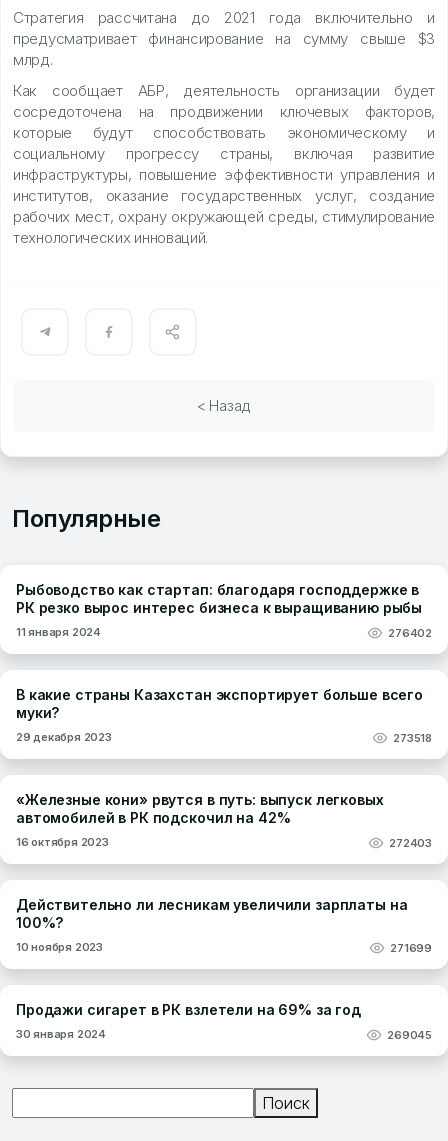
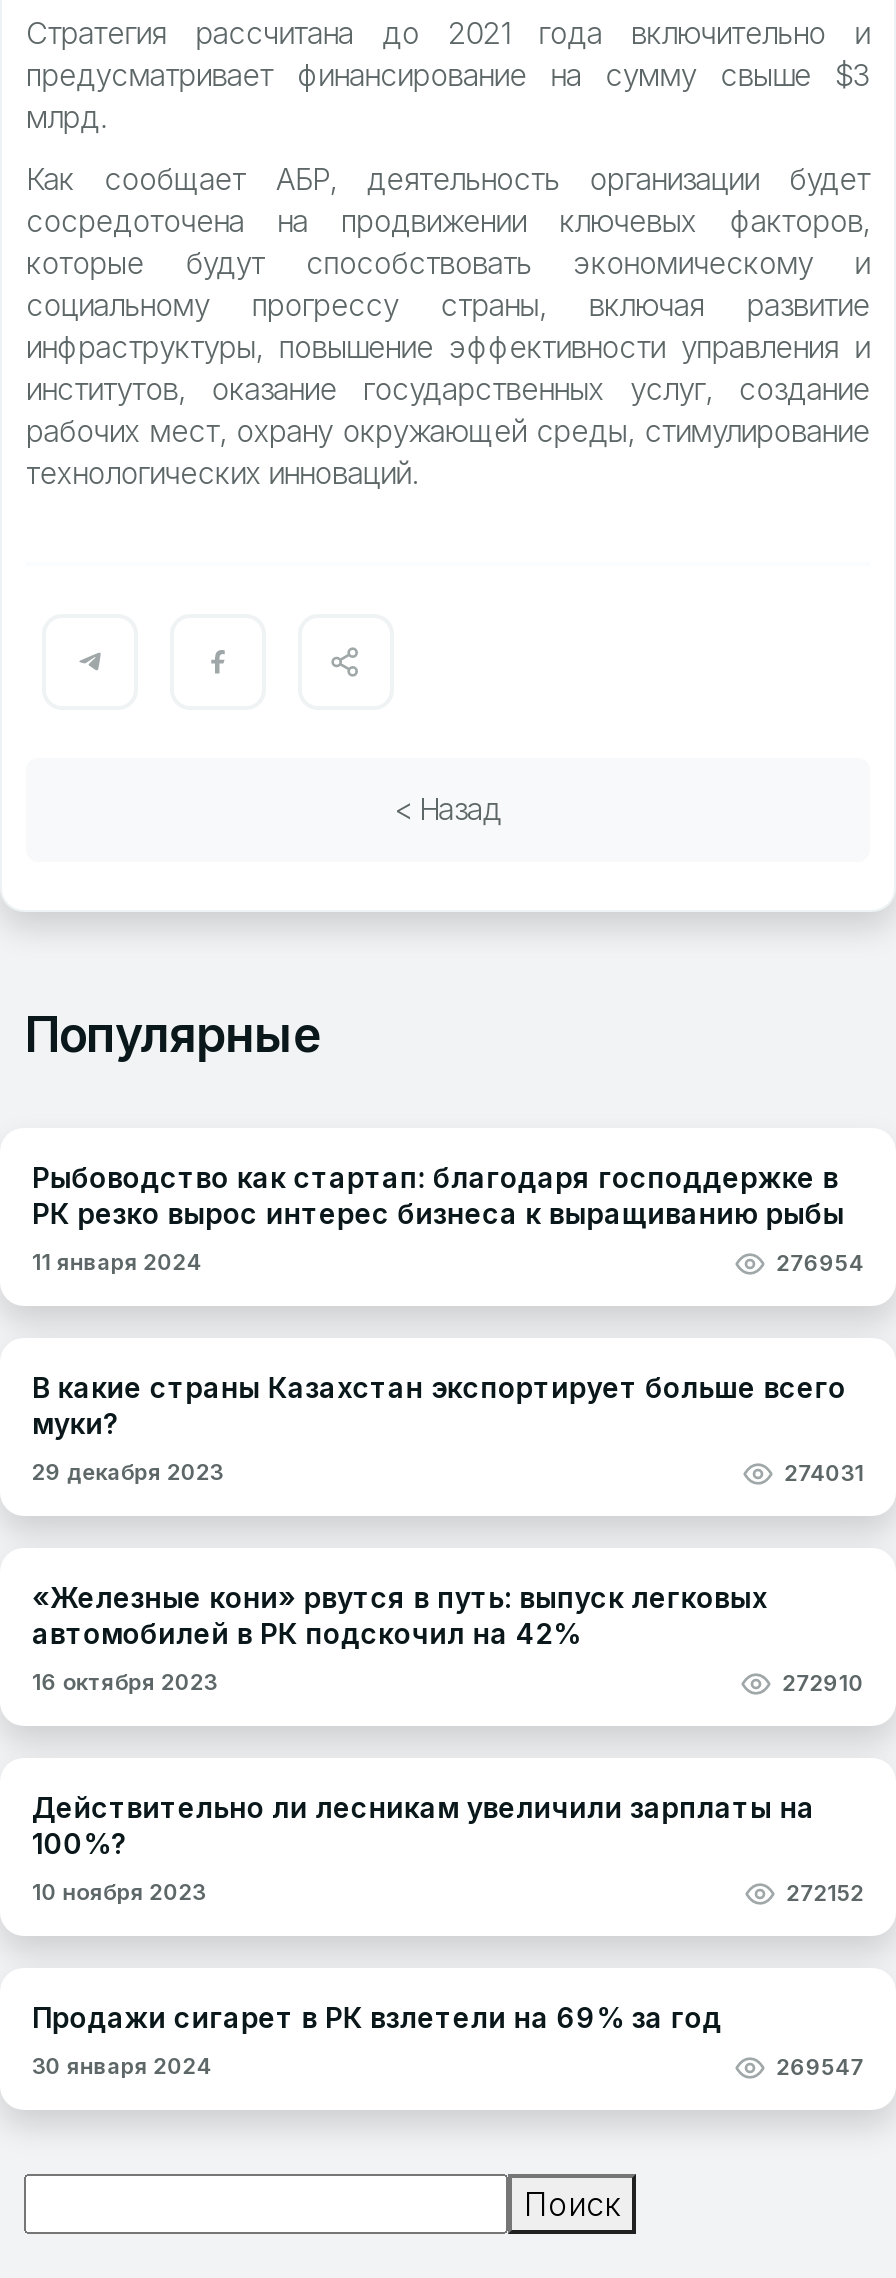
[383,625,432,639] 276402 -> [766,1248,864,1276] 276954
[388,730,432,744] 273518 -> [774,1458,864,1486] 274031
[384,835,432,849] 272403 -> [772,1668,864,1696] 272910
[385,940,432,954] 271699 -> [776,1878,864,1906] 272152
[382,1027,432,1041] 269045 -> [766,2052,864,2080] 269547

